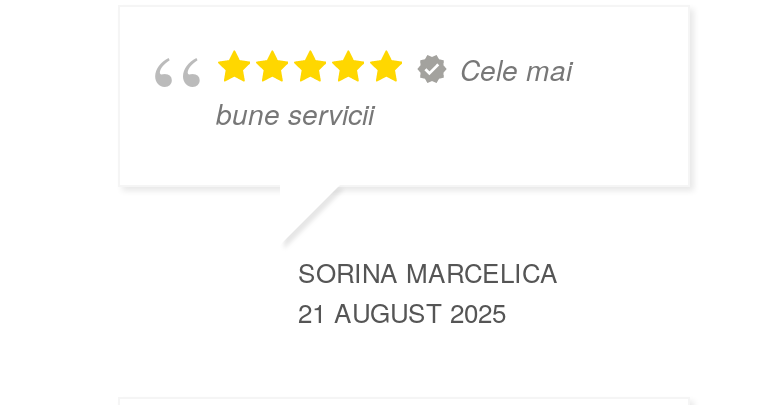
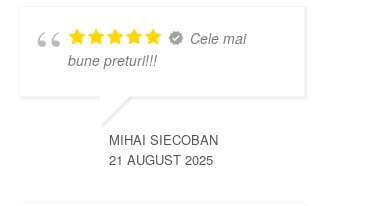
[216,93,374,133] bune servicii -> [68,50,157,70] bune preturi!!!
[298,253,558,291] SORINA MARCELICA -> [109,130,218,149] MIHAI SIECOBAN

